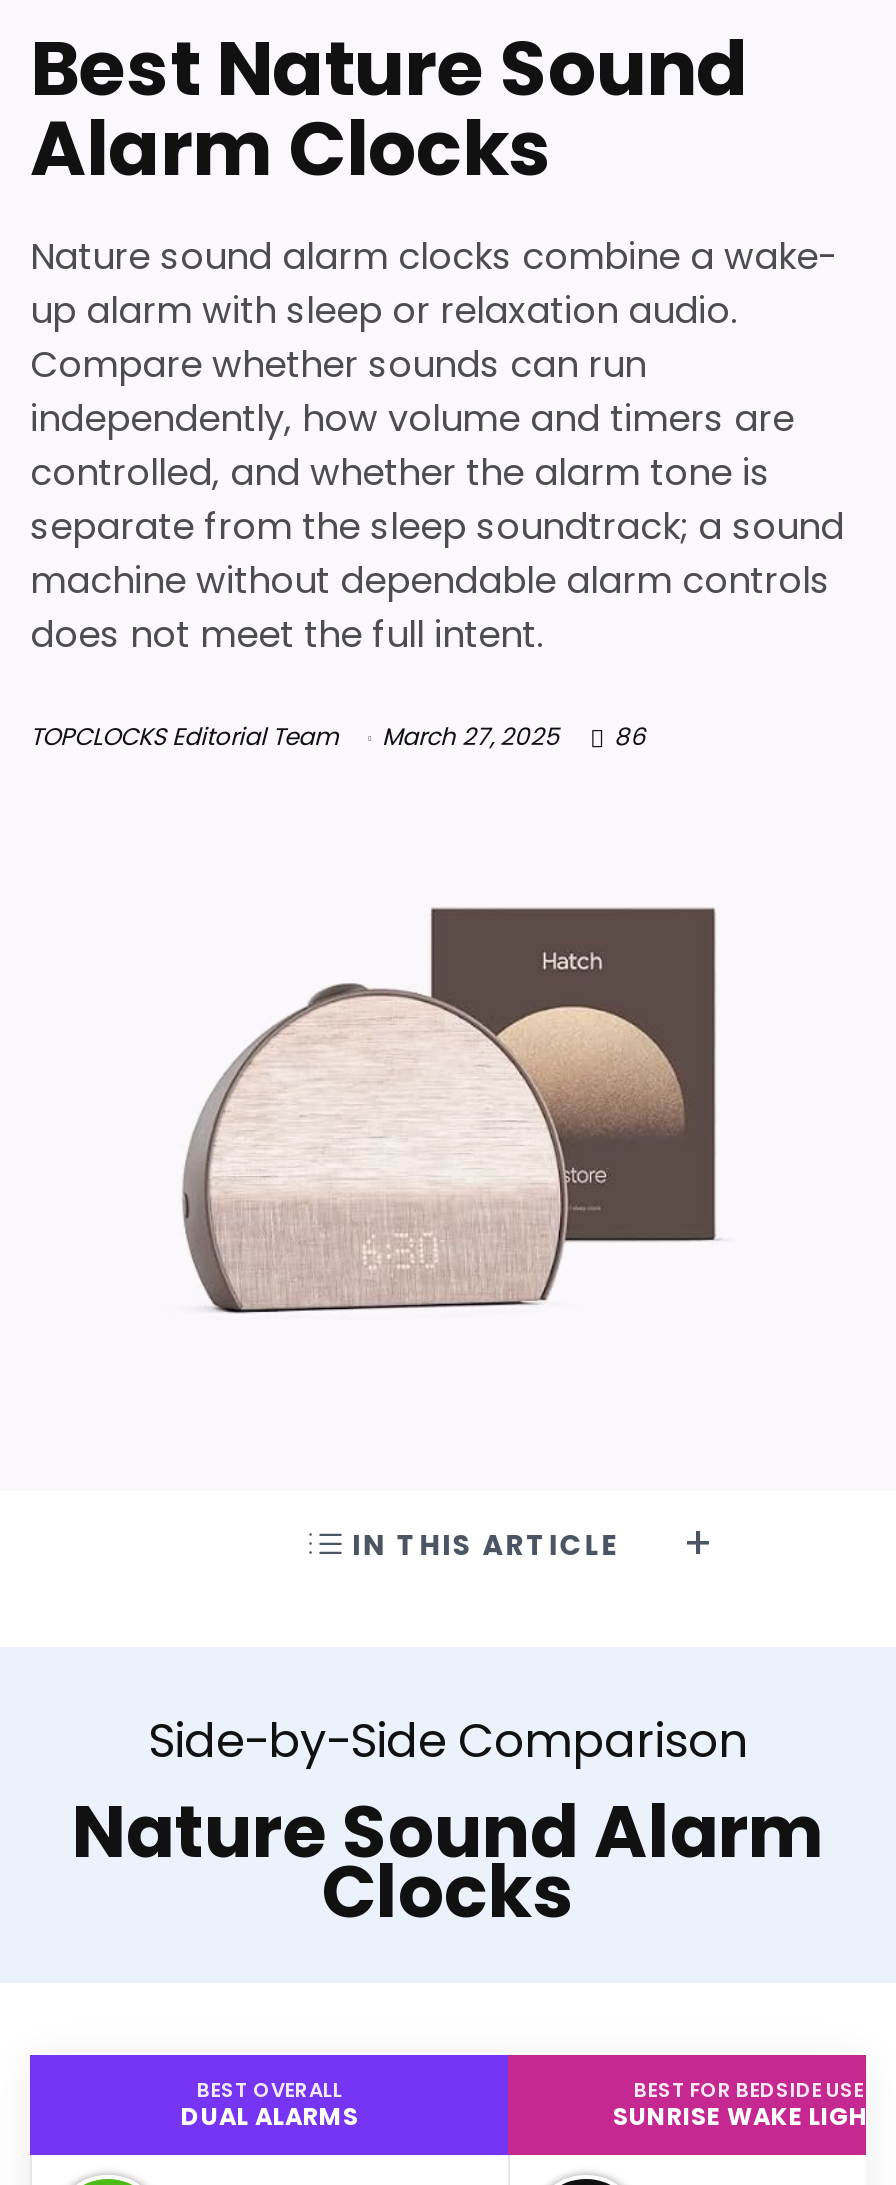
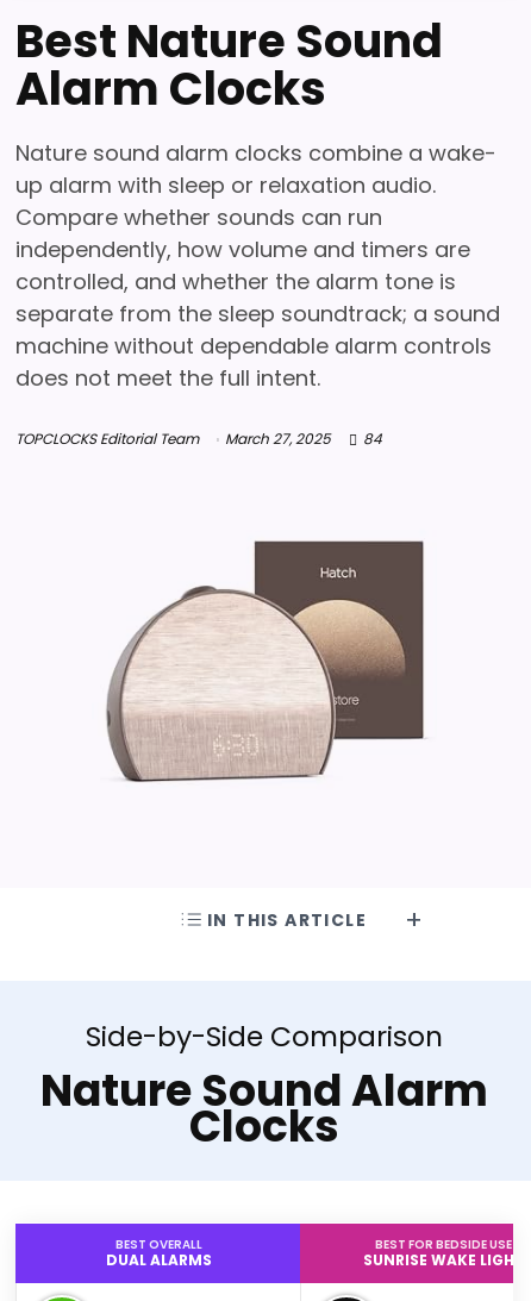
[30,719,646,753] TOPCLOCKS Editorial Team March 27, 2025 86 -> [15,429,382,449] TOPCLOCKS Editorial Team March 27, 2025 84

